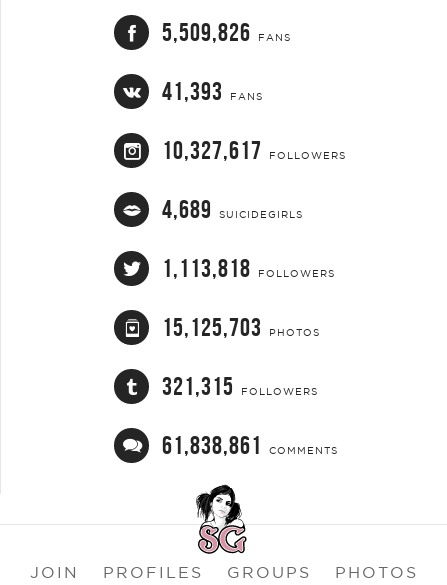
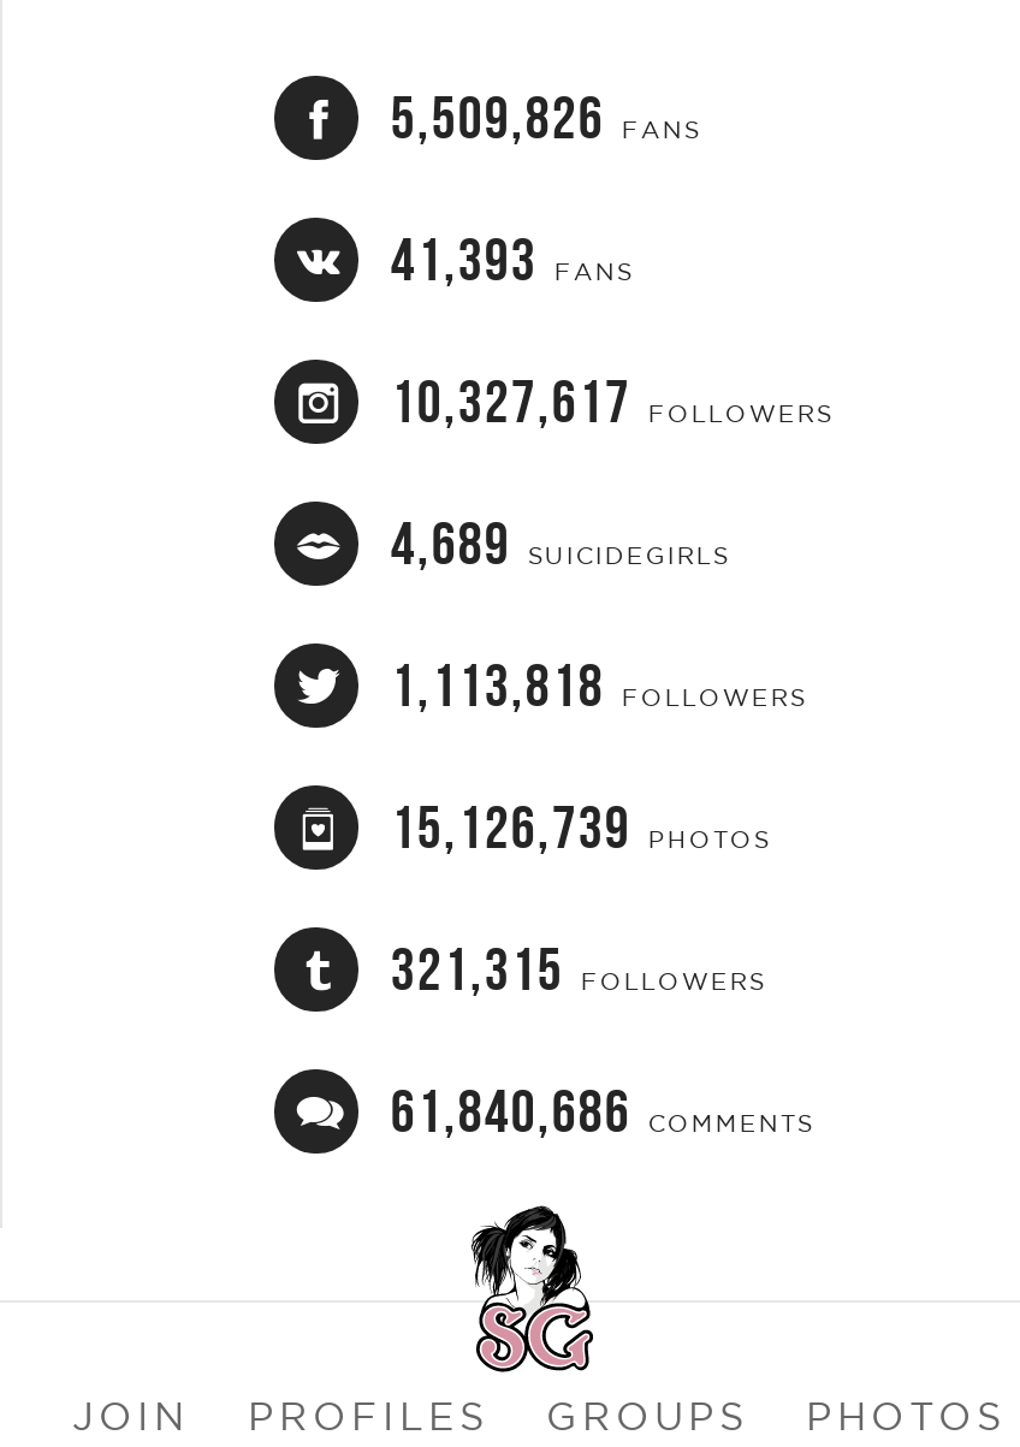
[162,314,320,341] 15,125,703 PHOTOS -> [390,795,771,860] 15,126,739 PHOTOS
[162,432,338,459] 61,838,861 COMMENTS -> [390,1078,814,1143] 61,840,686 COMMENTS

